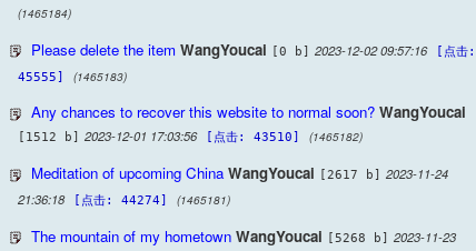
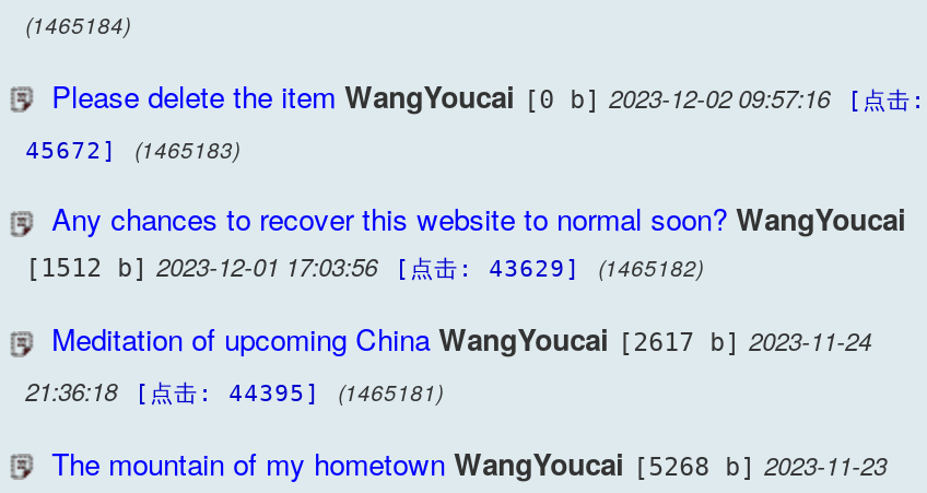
[17,69,126,84] 45555] (1465183) -> [25,134,240,165] 45672] (1465183)
[17,127,362,145] [1512 b] 2023-12-01 17:03:56 [点击: 43510] (1465182) -> [25,249,703,284] [1512 b] 2023-12-01 17:03:56 [点击: 43629] (1465182)
[17,190,230,208] 21:36:18 [点击: 44274] (1465181) -> [25,373,443,408] 21:36:18 [点击: 44395] (1465181)

